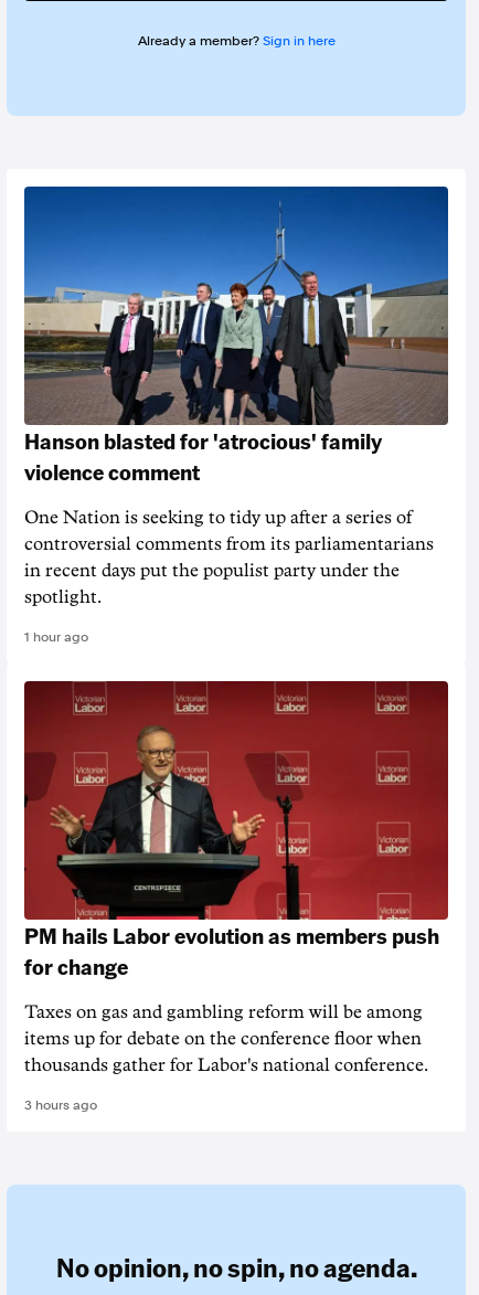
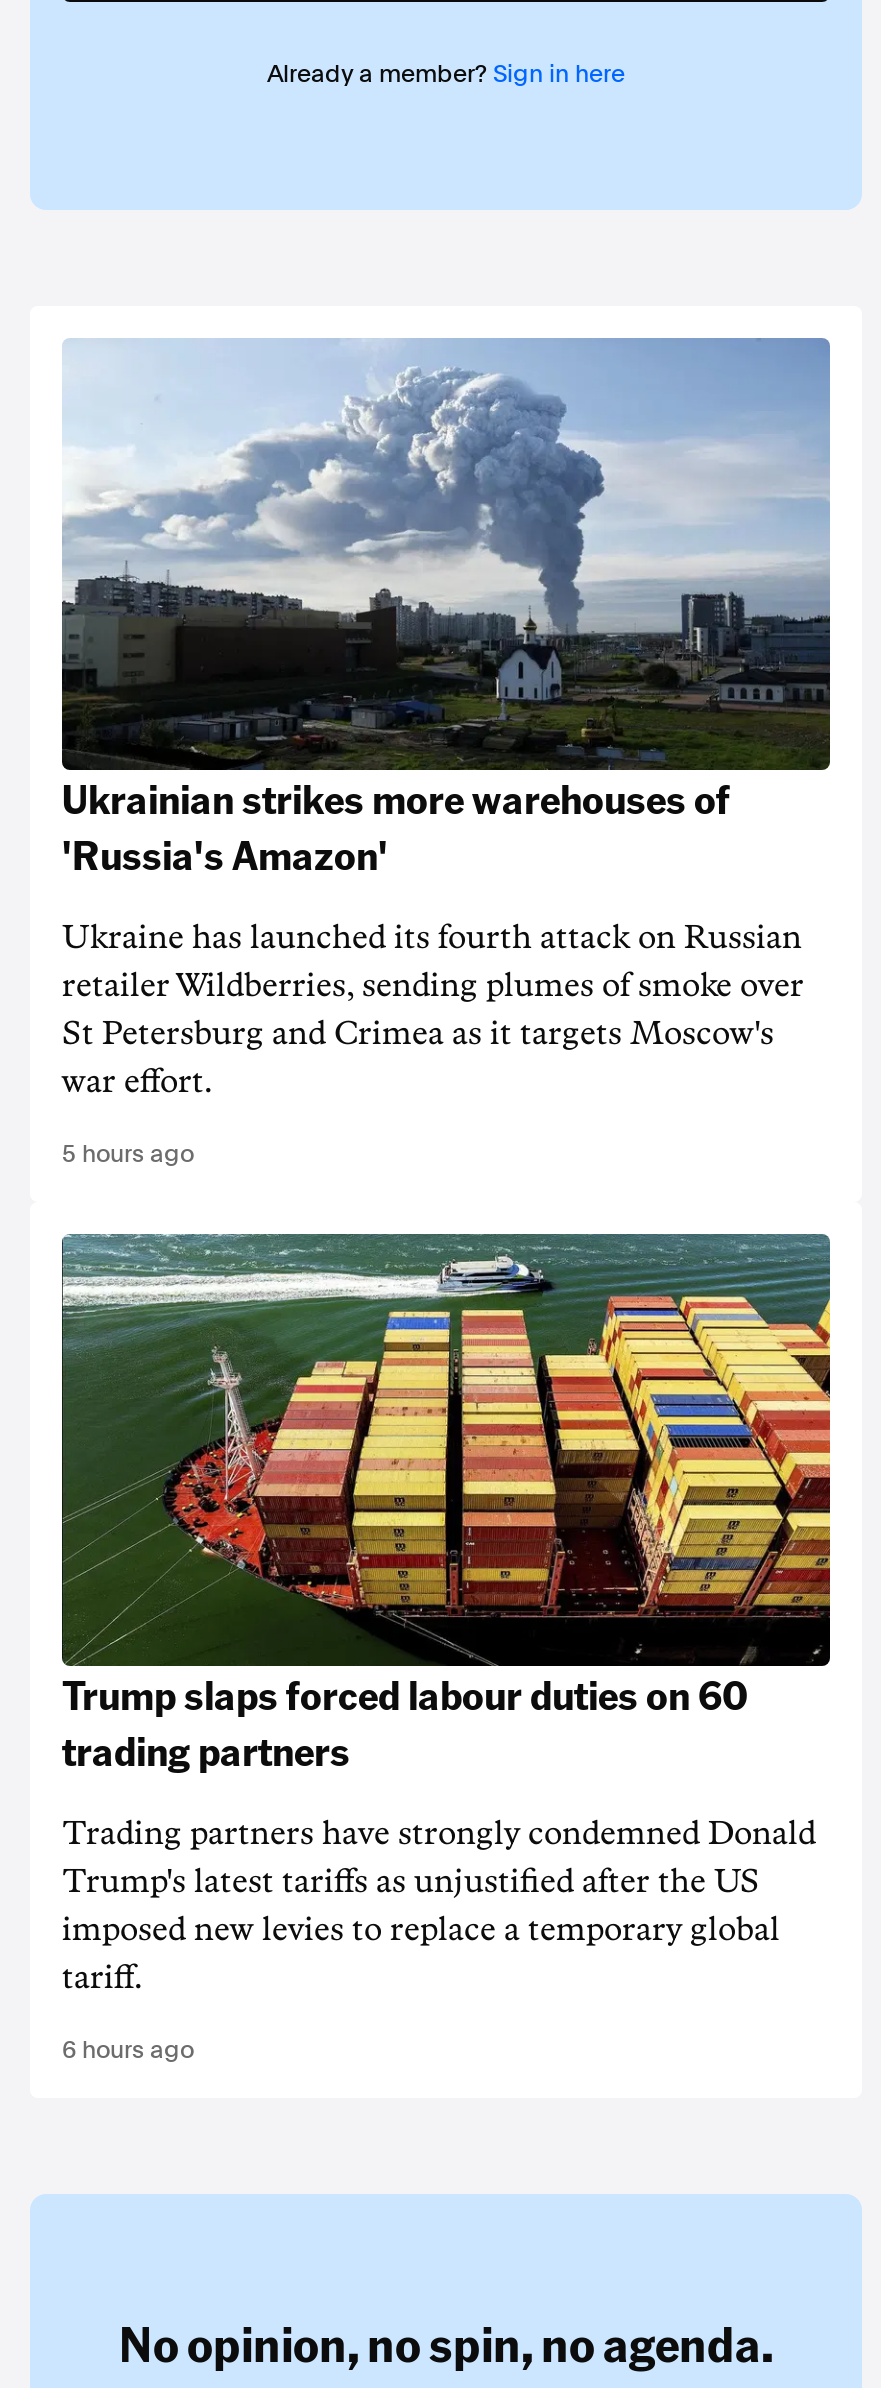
[23,185,448,645] [image] | Hanson blasted for 'atrocious' family | violence comment | One Nation is seeking to tidy up after a series of | controversial comments from its parliamentarians | in recent days put the populist party under the | spotlight. | 1 hour ago -> [62,338,830,1168] [image] | Ukrainian strikes more warehouses of | 'Russia's Amazon' | Ukraine has launched its fourth attack on Russian | retailer Wildberries, sending plumes of smoke over | St Petersburg and Crimea as it targets Moscow's | war effort. | 5 hours ago
[23,680,449,1113] [image] | PM hails Labor evolution as members push | for change | Taxes on gas and gambling reform will be among | items up for debate on the conference floor when | thousands gather for Labor's national conference. | 3 hours ago -> [60,1232,832,2064] [image] | Trump slaps forced labour duties on 60 | trading partners | Trading partners have strongly condemned Donald | Trump's latest tariffs as unjustified after the US | imposed new levies to replace a temporary global | tariff. | 6 hours ago

